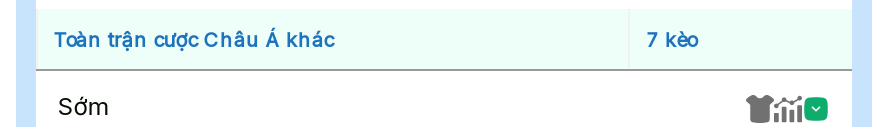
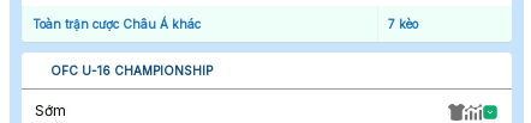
none -> [50,64,212,78] OFC U-16 CHAMPIONSHIP

